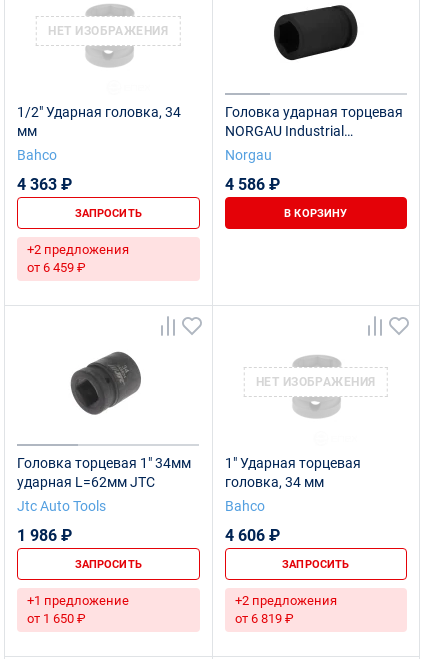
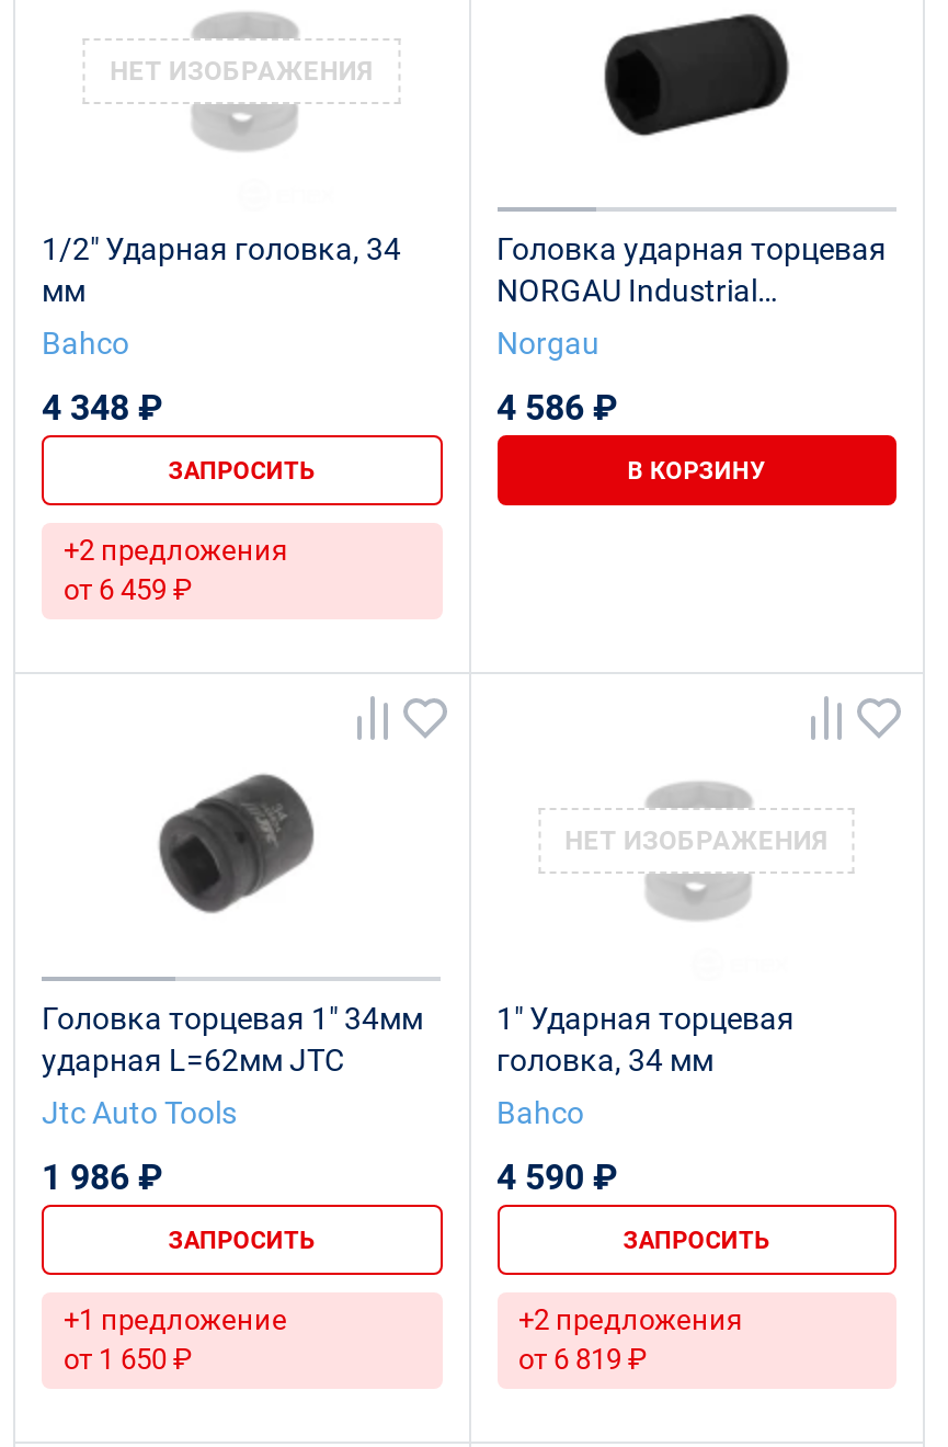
[17,175,72,194] 4 363 ₽ -> [42,387,162,429] 4 348 ₽
[224,526,279,545] 4 606 ₽ -> [496,1157,617,1198] 4 590 ₽

